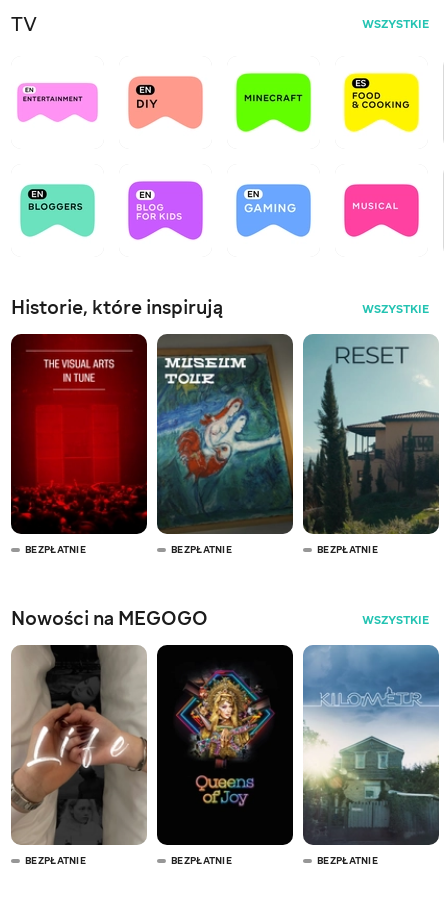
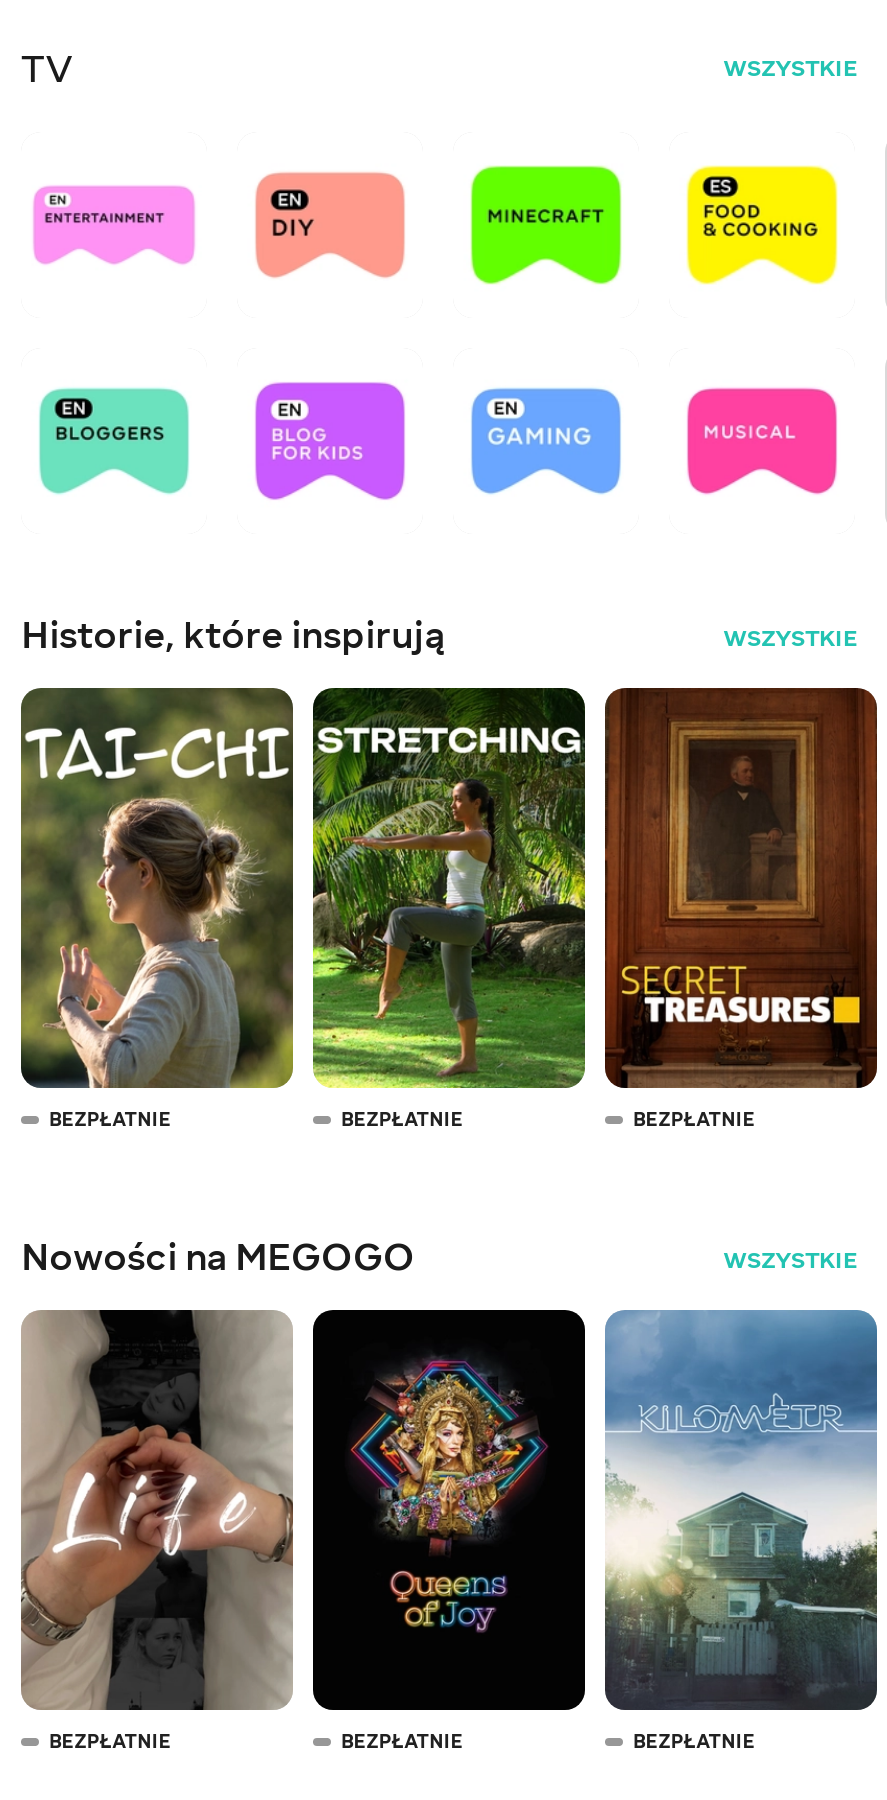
[10,333,148,535] [image] -> [19,686,295,1090] [image]
[156,334,294,535] [image] -> [311,690,587,1090] [image]
[302,333,439,535] [image] -> [603,686,879,1090] [image]

